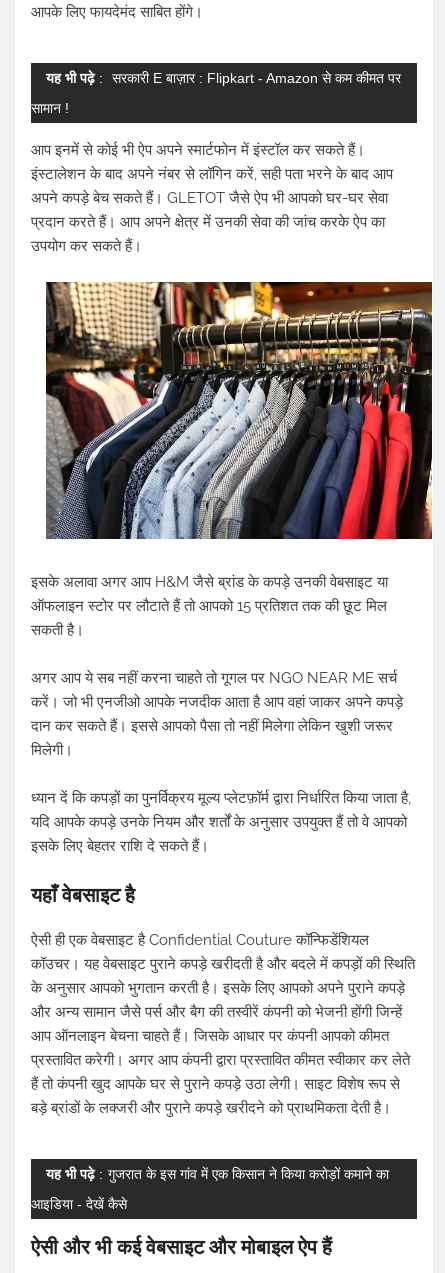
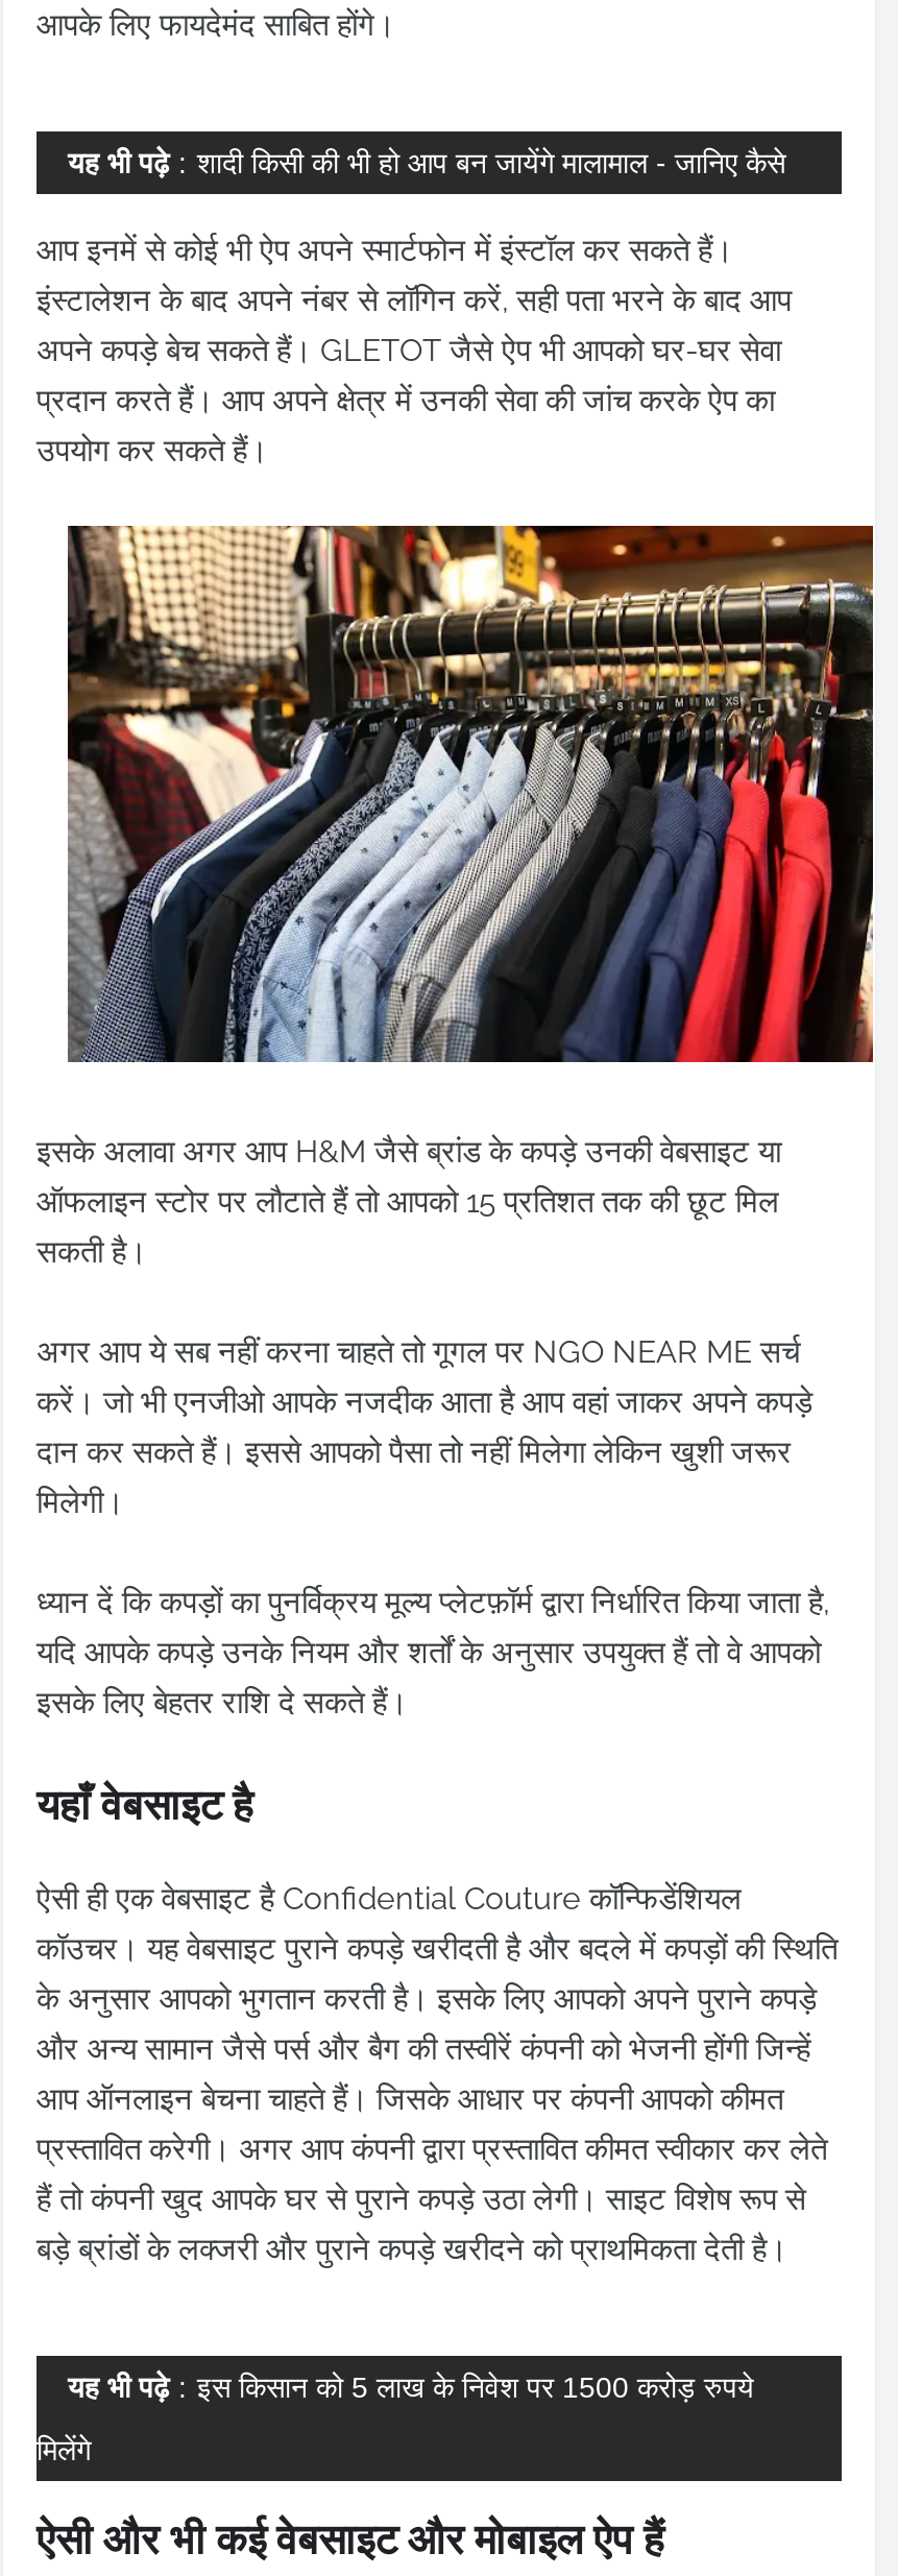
[31,70,401,116] यह भी पढ़े: सरकारी E बाज़ार : Flipkart - Amazon से कम कीमत पर | सामान ! -> [68,146,785,180] यह भी पढ़े: शादी किसी की भी हो आप बन जायेंगे मालामाल - जानिए कैसे
[46,1166,389,1182] यह भी पढ़े: गुजरात के इस गांव में एक किसान ने किया करोड़ों कमाने का -> [68,2370,754,2404] यह भी पढ़े: इस किसान को 5 लाख के निवेश पर 1500 करोड़ रुपये
[31,1196,127,1212] आइडिया - देखें कैसे -> [37,2433,91,2466] मिलेंगे

